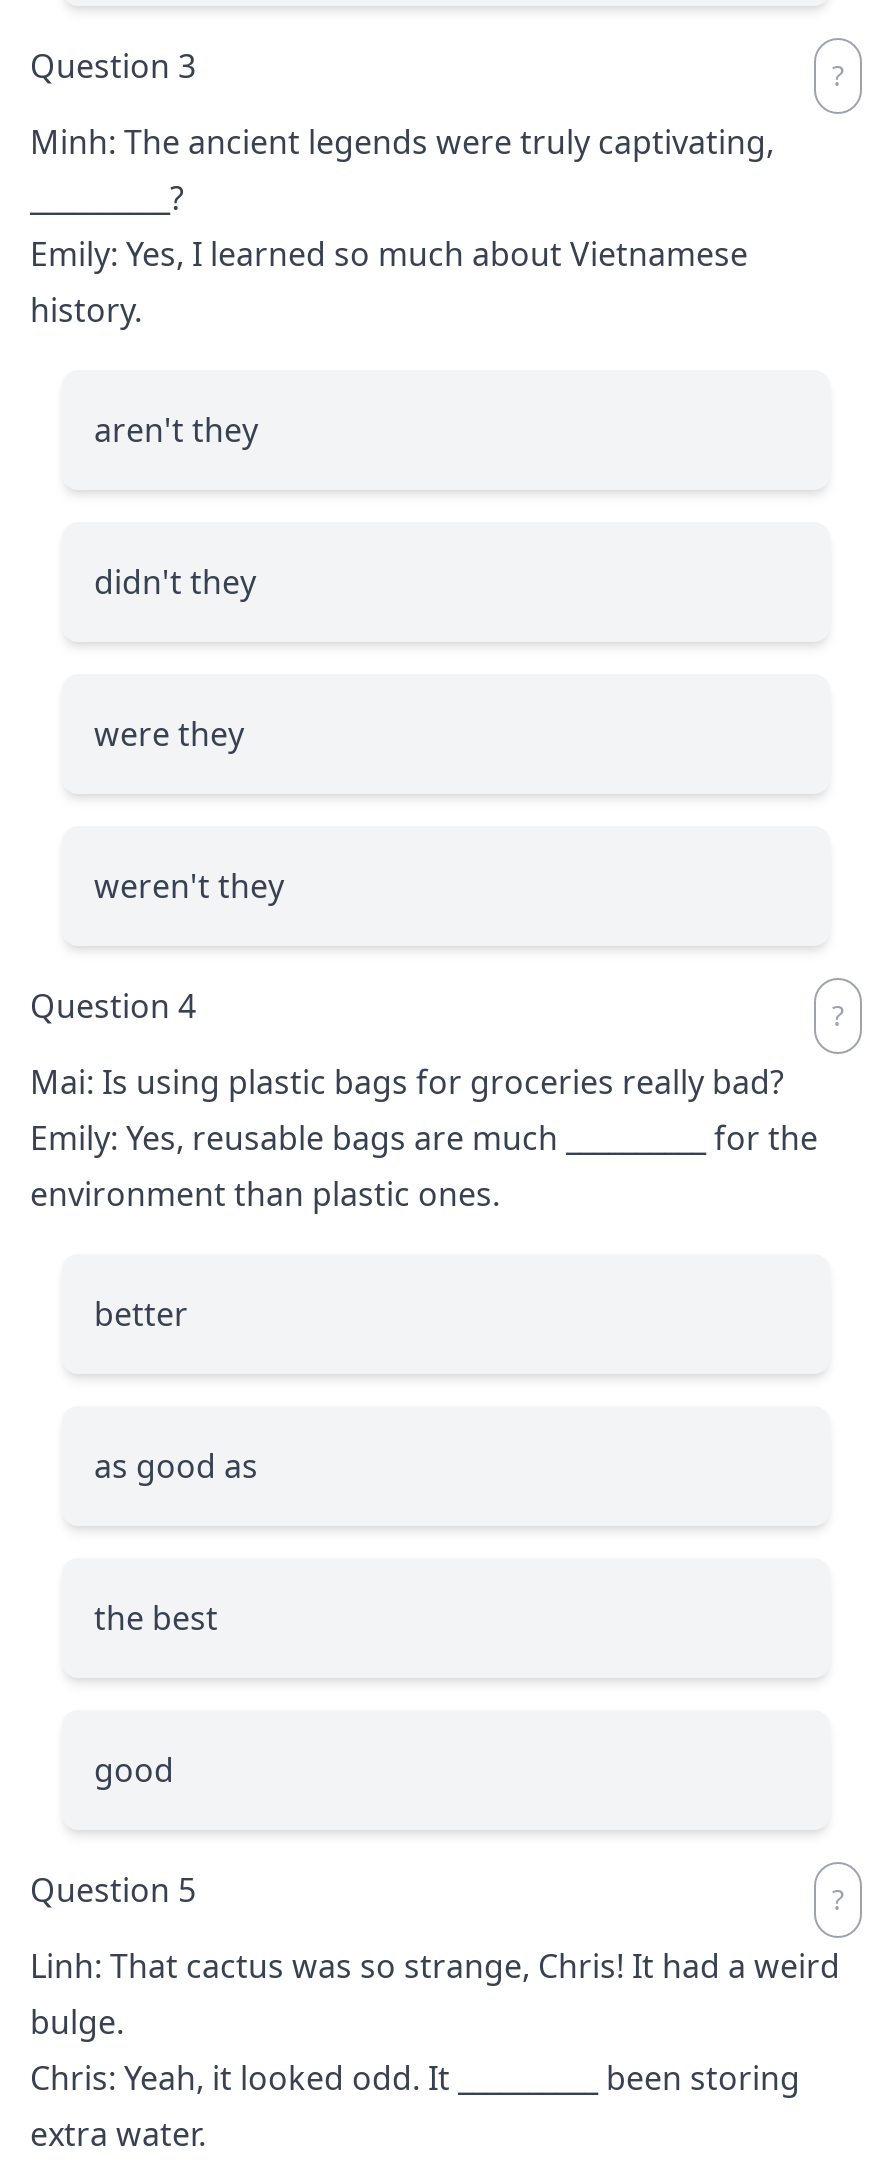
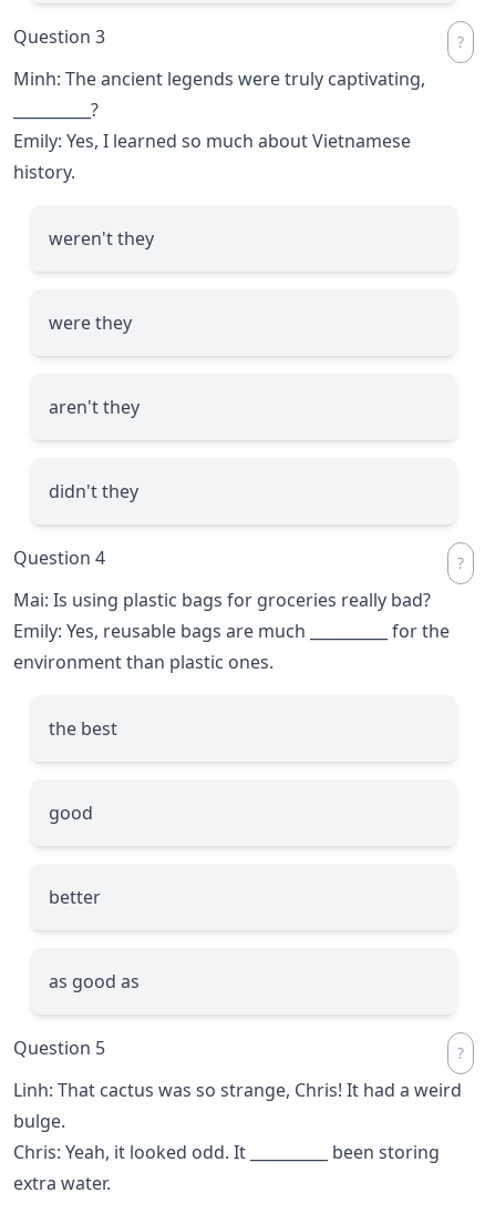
moved [94,407,258,603] -> [49,394,140,503]: aren't they | didn't they
moved [94,711,284,907] -> [49,226,154,334]: weren't they | were they
moved [94,1291,258,1487] -> [49,884,140,993]: better | as good as
moved [94,1595,218,1791] -> [49,716,117,824]: the best | good

